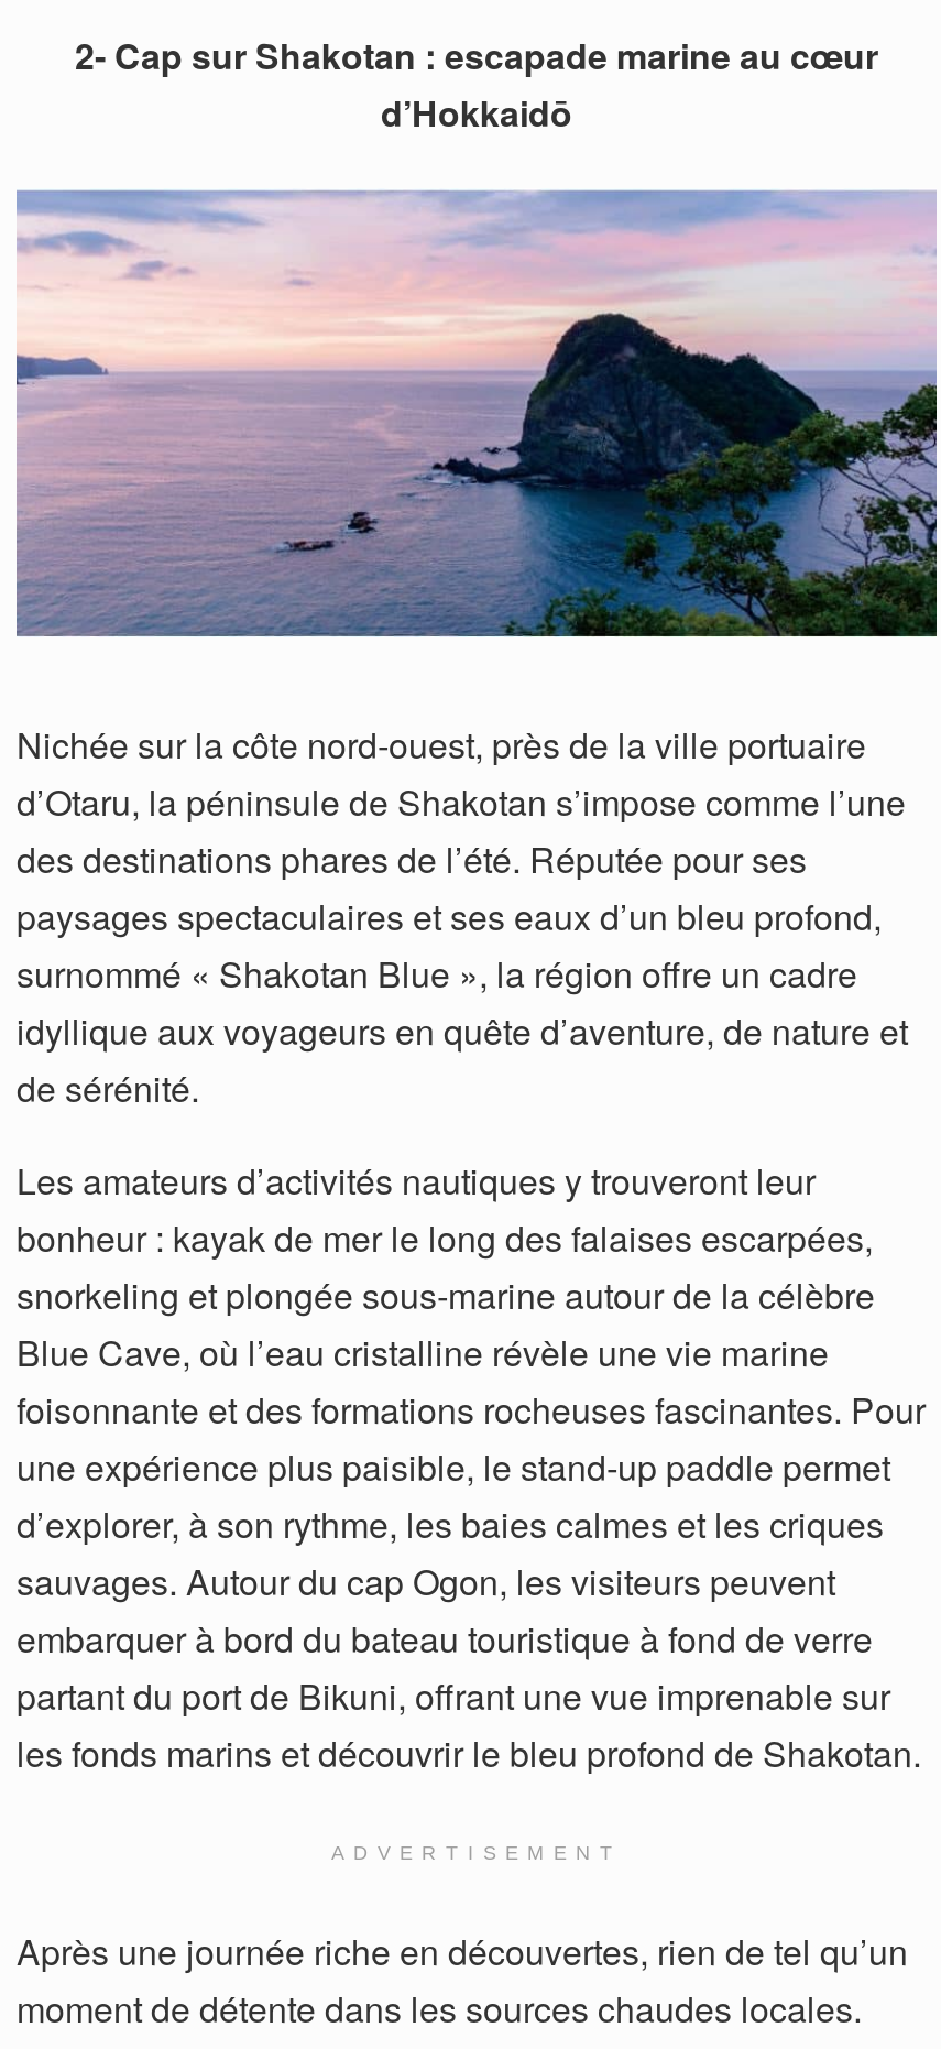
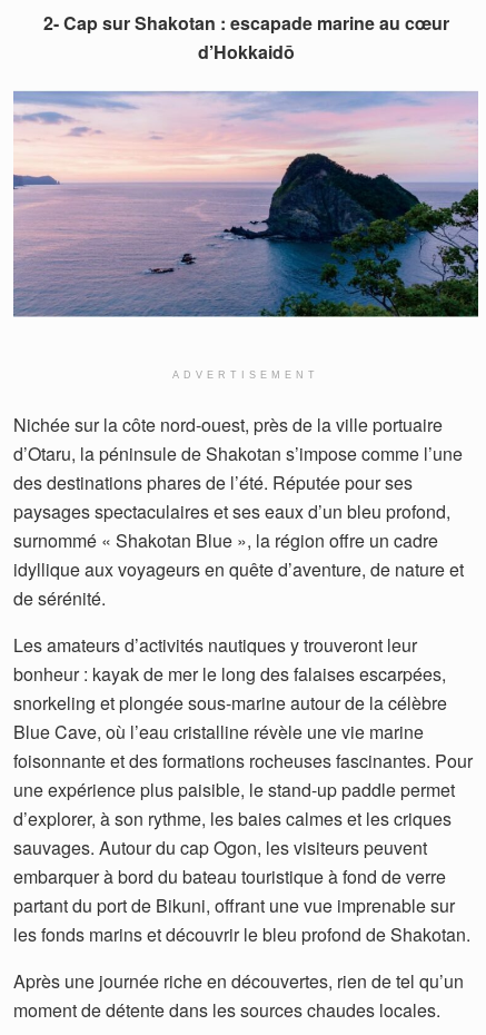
moved [17,718,926,1777] -> [13,412,473,948]: Nichée sur la côte nord-ouest, près de la ville portuaire | d’Otaru, la péninsule de Shakotan s’impose comme l’une | des destinations phares de l’été. Réputée pour ses | ... | partant du port de Bikuni, offrant une vue imprenable sur | les fonds marins et découvrir le bleu profond de Shakotan.
moved [331,1841,622,1863] -> [172,370,319,381]: ADVERTISEMENT

